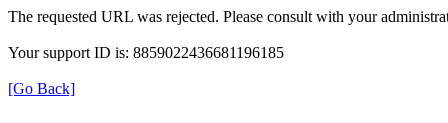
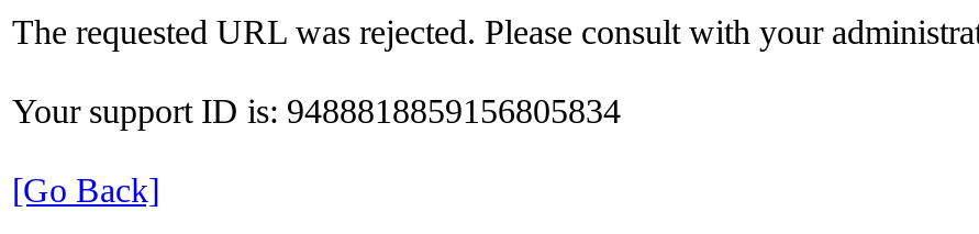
[8,44,284,61] Your support ID is: 8859022436681196185 -> [12,92,621,130] Your support ID is: 9488818859156805834

